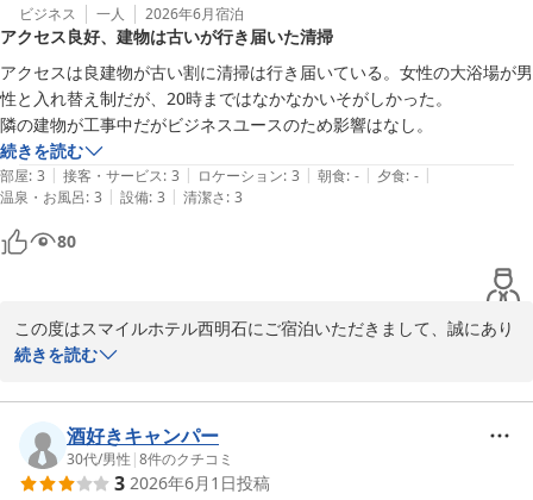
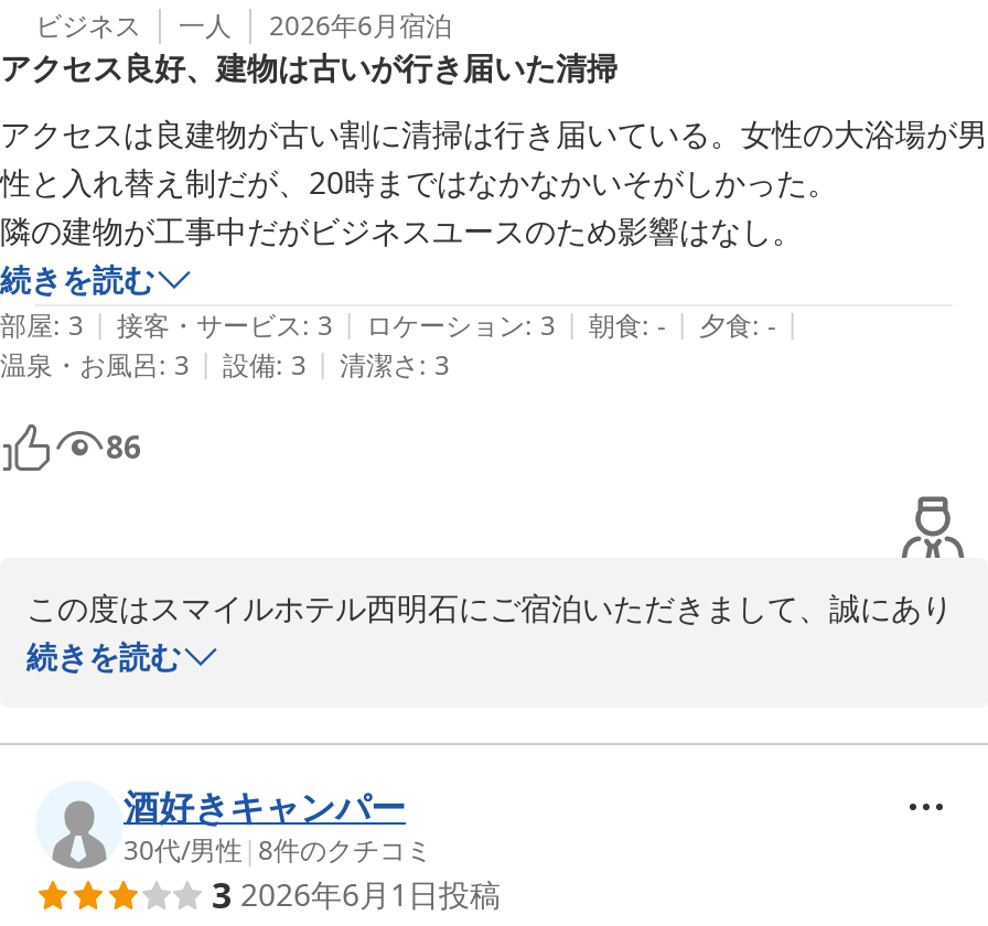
[57,230,76,252] 80 -> [106,426,141,467] 86

